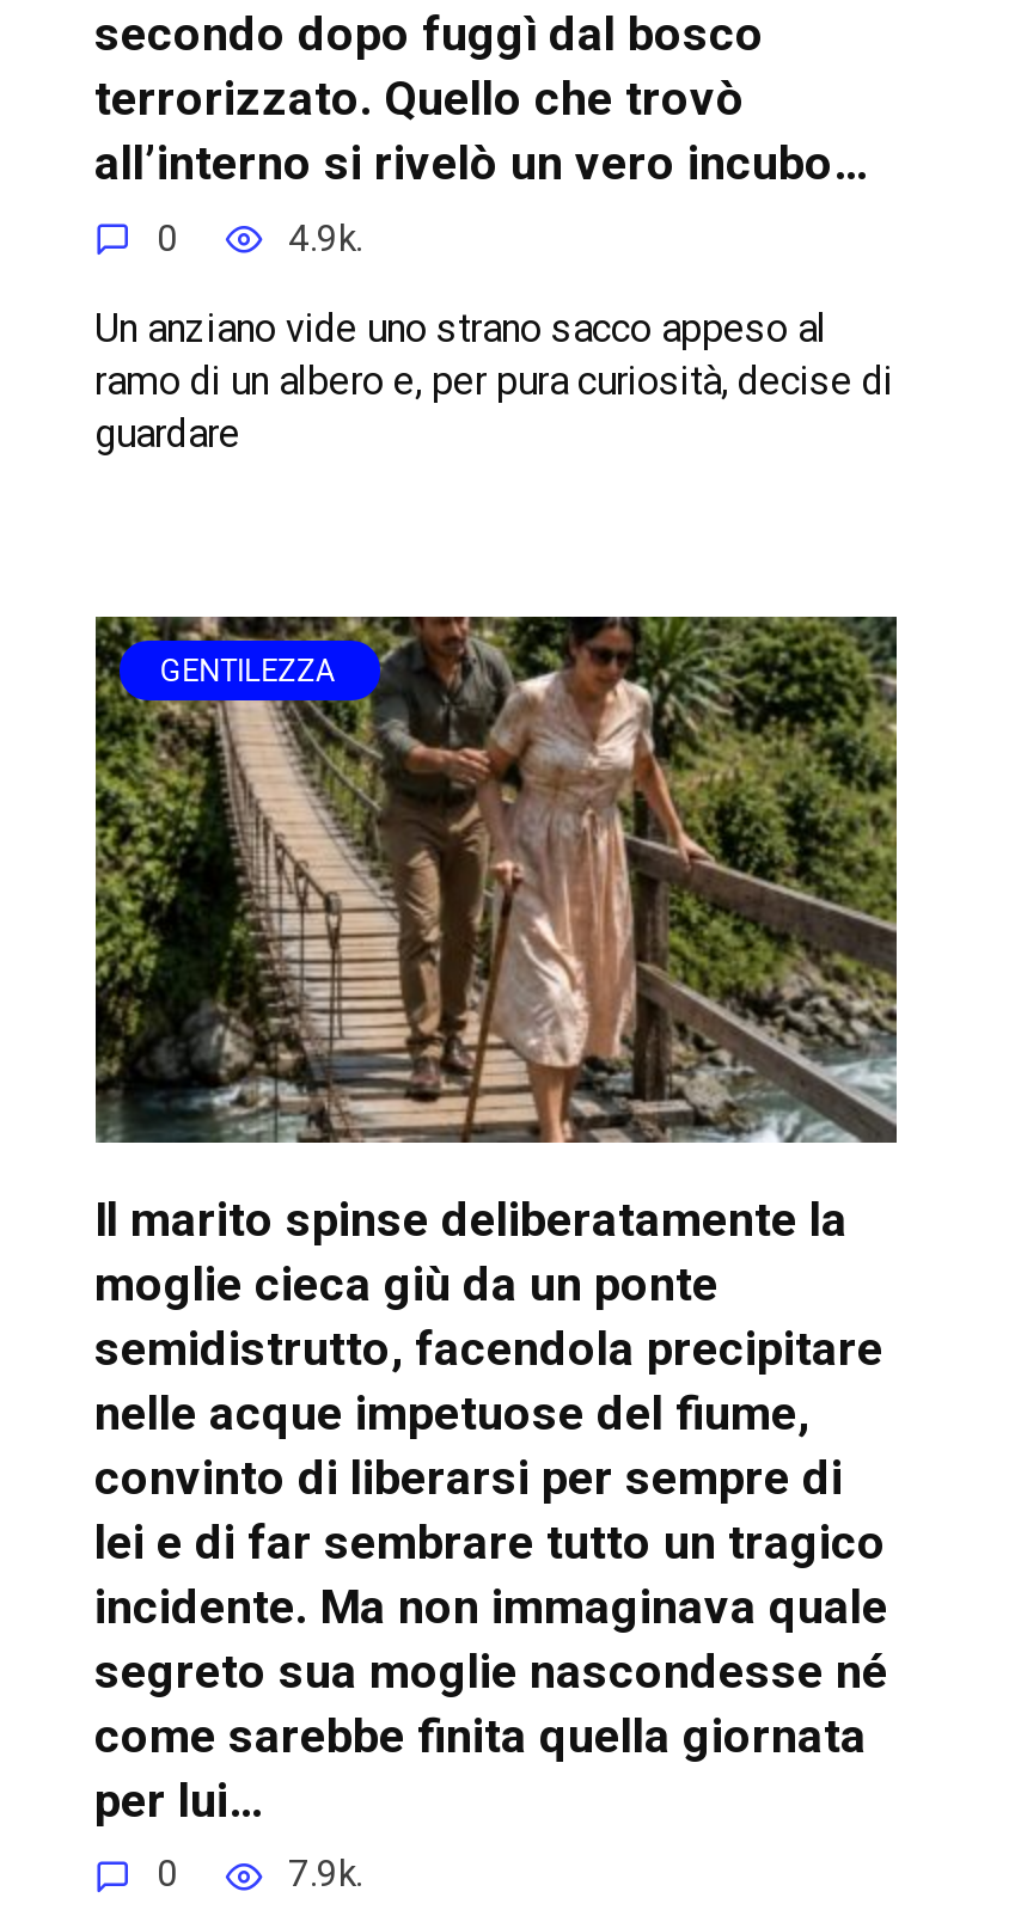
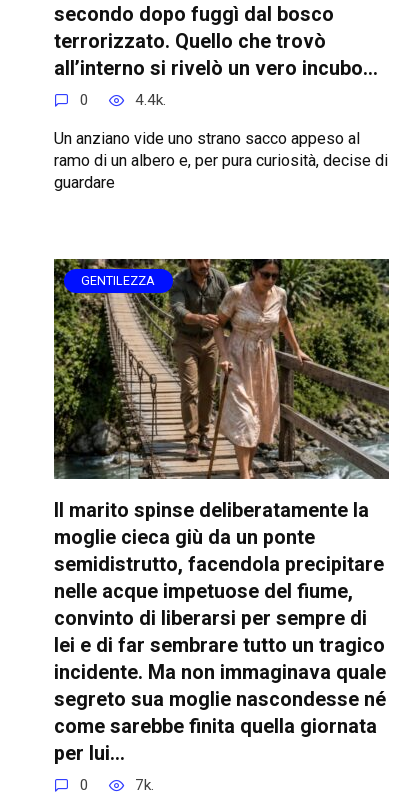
[288,217,362,260] 4.9k. -> [134,91,165,109] 4.4k.
[288,1854,362,1897] 7.9k. -> [134,776,153,794] 7k.

